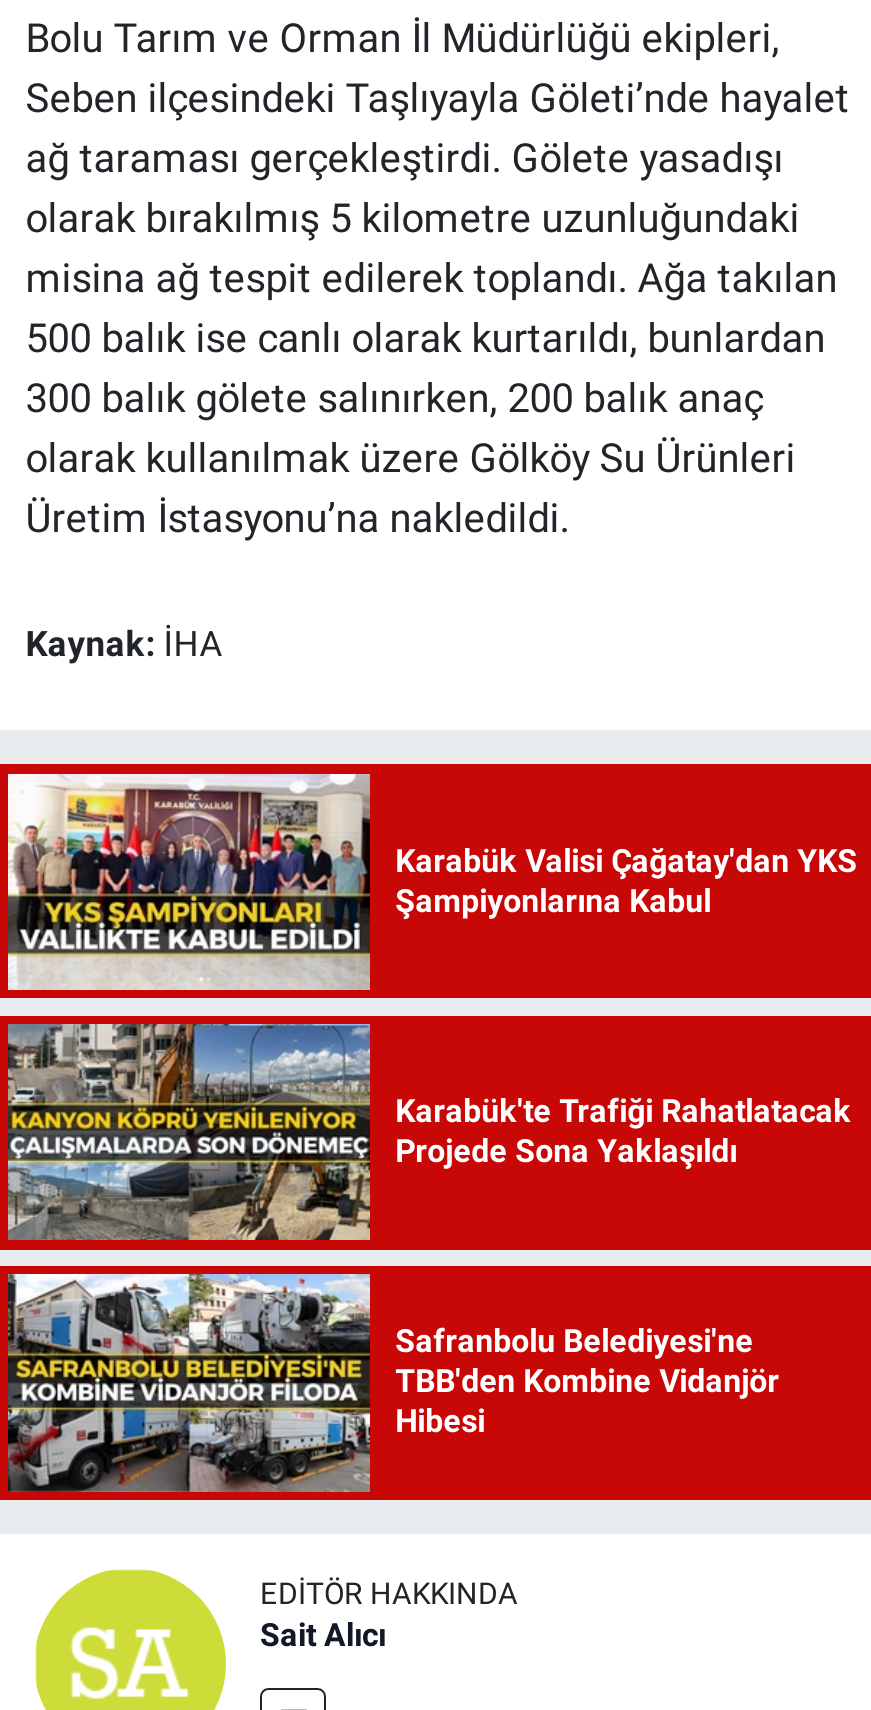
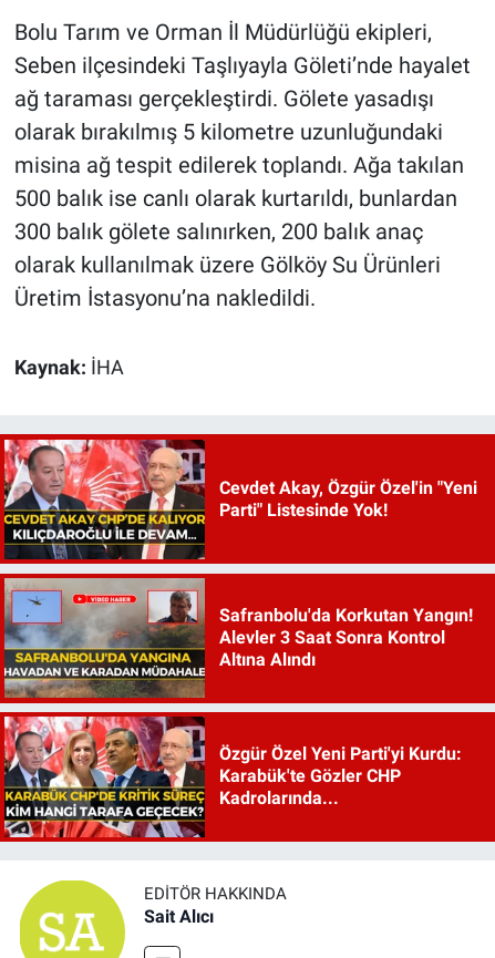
[6,772,857,992] [image] | Karabük Valisi Çağatay'dan YKS | Şampiyonlarına Kabul -> [3,439,477,560] [image] | Cevdet Akay, Özgür Özel'in "Yeni | Parti" Listesinde Yok!
[6,1022,851,1242] [image] | Karabük'te Trafiği Rahatlatacak | Projede Sona Yaklaşıldı -> [3,577,472,699] [image] | Safranbolu'da Korkutan Yangın! | Alevler 3 Saat Sonra Kontrol | Altına Alındı
[6,1272,779,1494] [image] | Safranbolu Belediyesi'ne | TBB'den Kombine Vidanjör | Hibesi -> [3,715,461,838] [image] | Özgür Özel Yeni Parti'yi Kurdu: | Karabük'te Gözler CHP | Kadrolarında...

